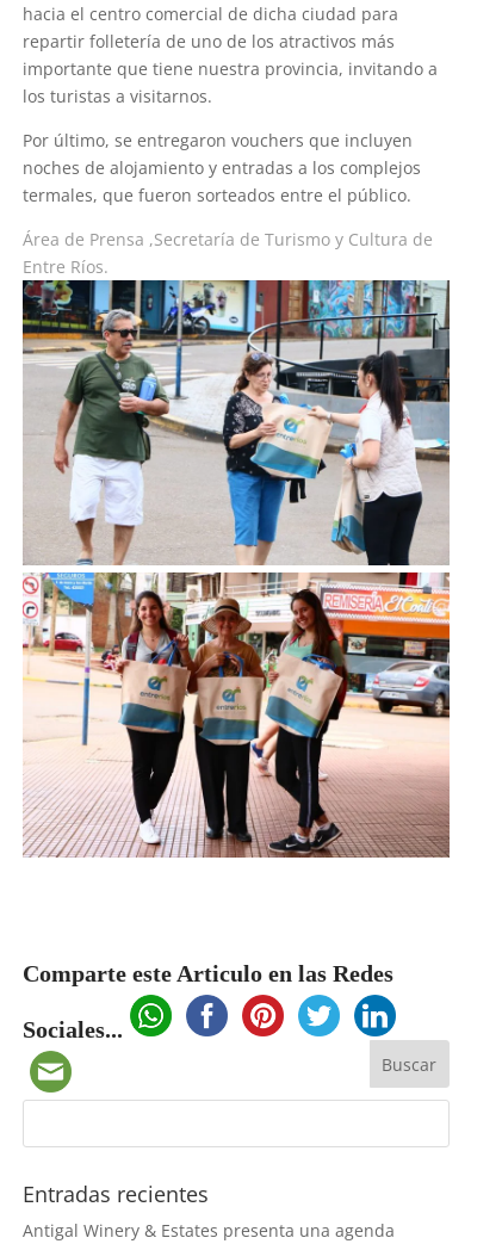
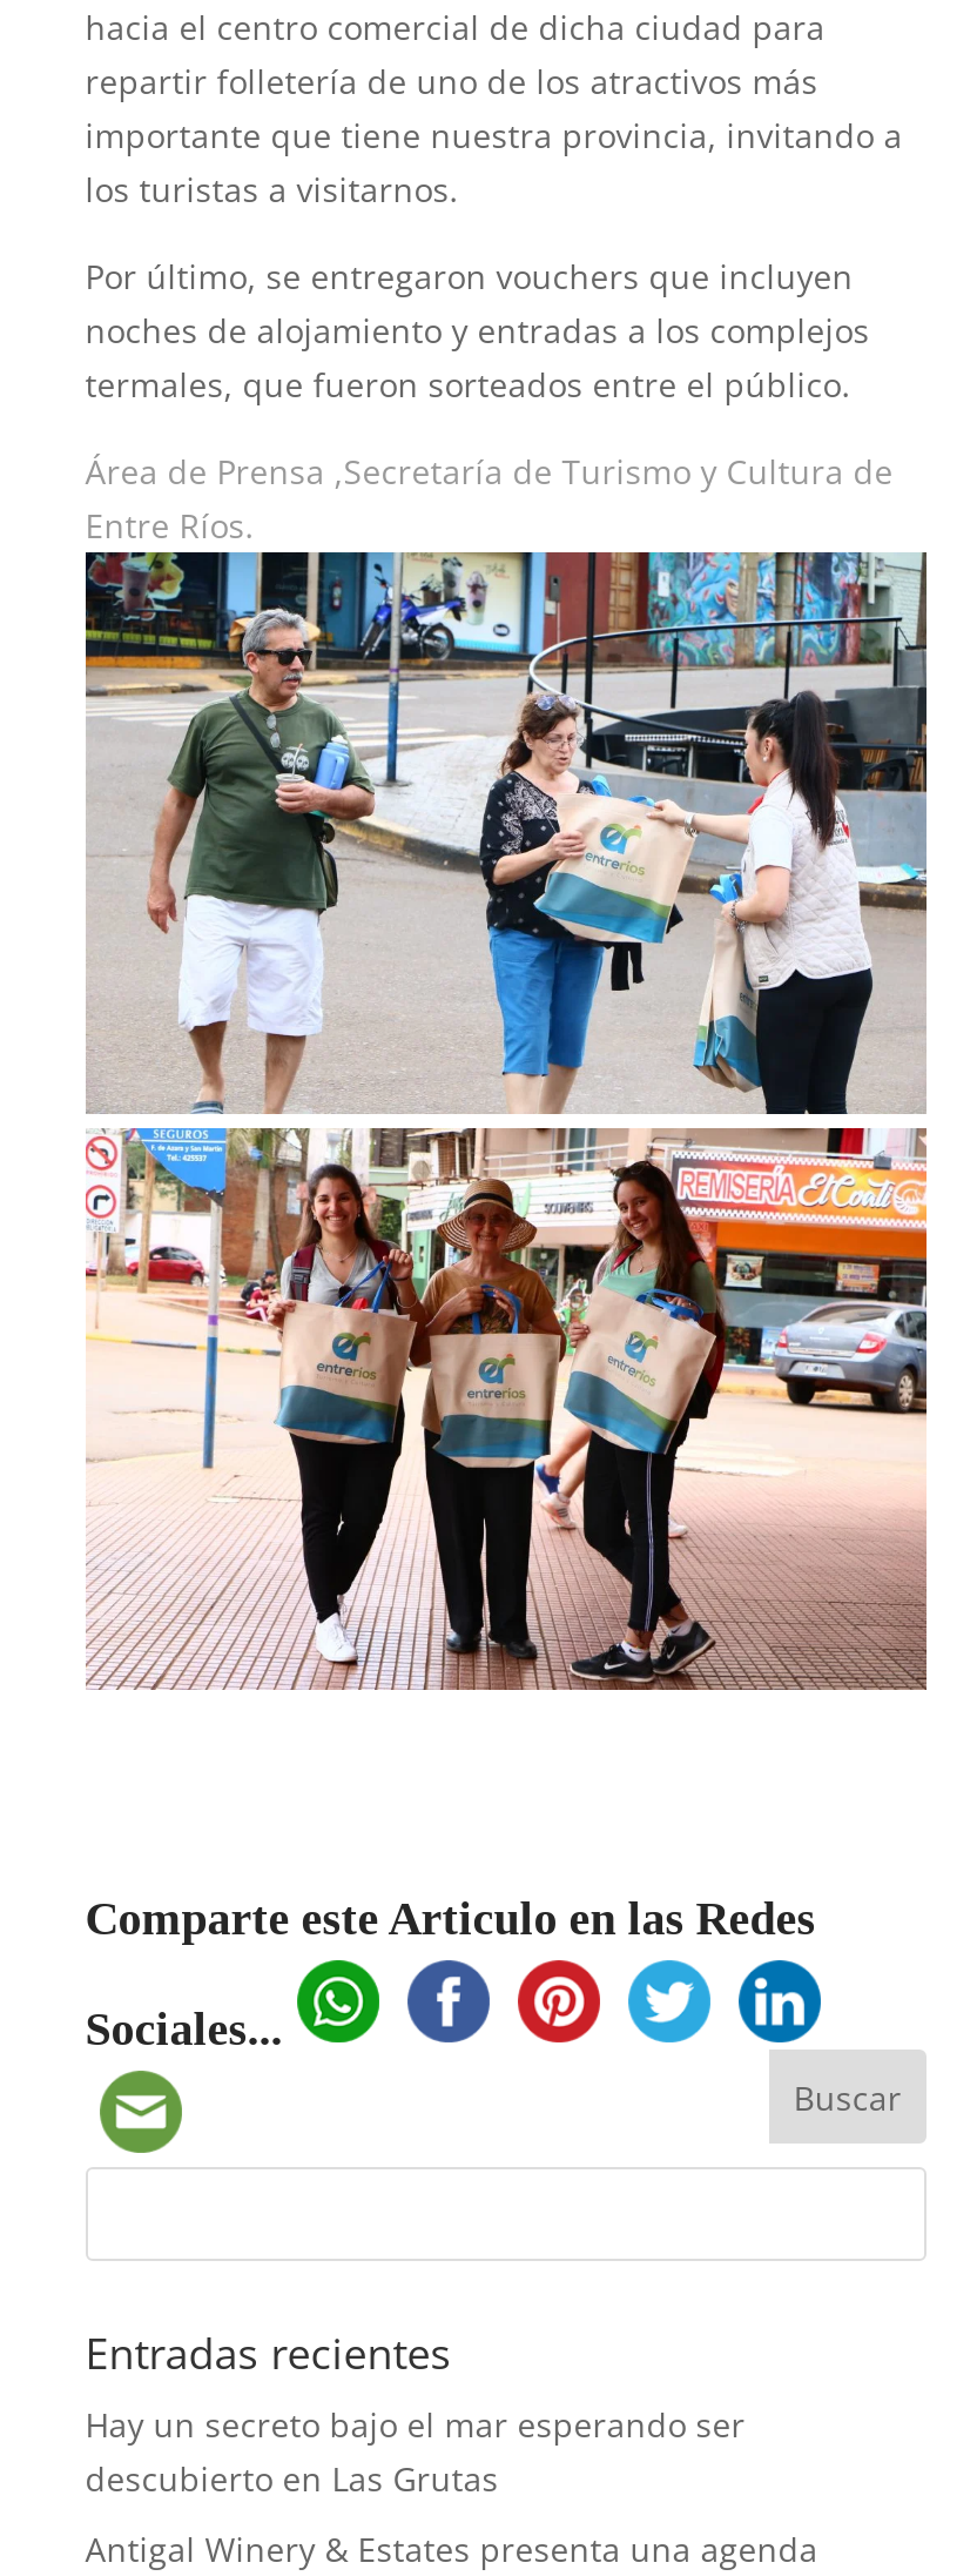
none -> [85,2402,745,2501] Hay un secreto bajo el mar esperando ser | descubierto en Las Grutas

